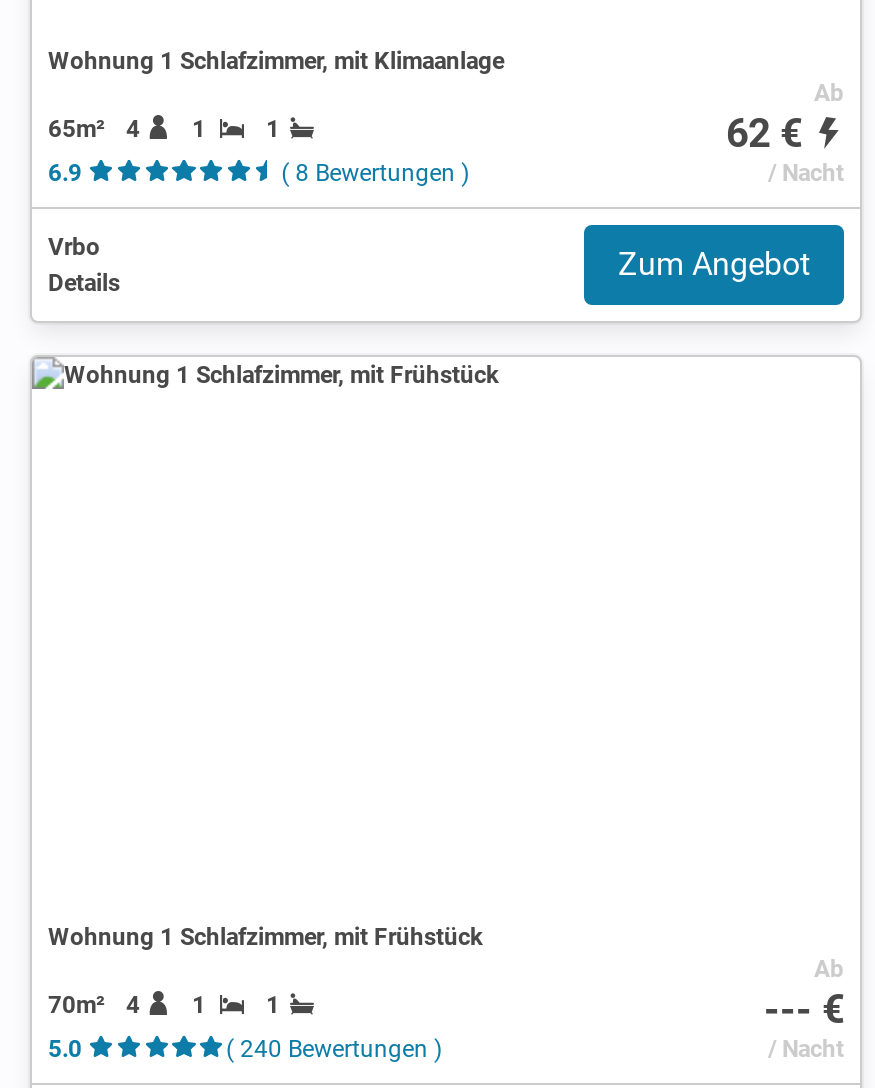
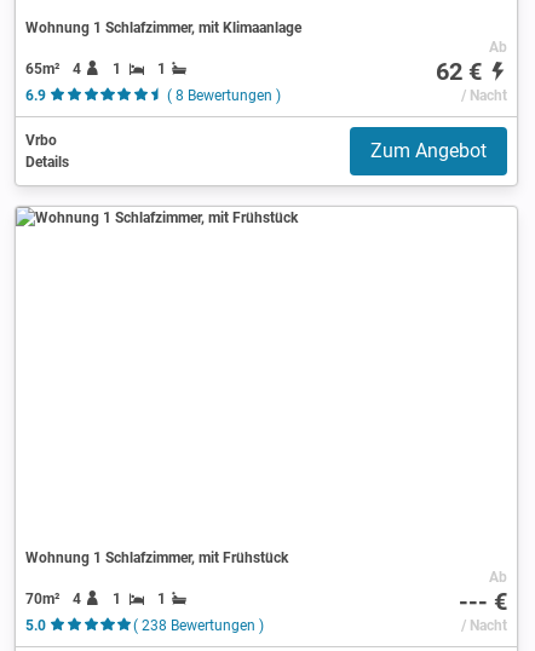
[226,1035,442,1063] ( 240 Bewertungen ) -> [133,617,264,634] ( 238 Bewertungen )

